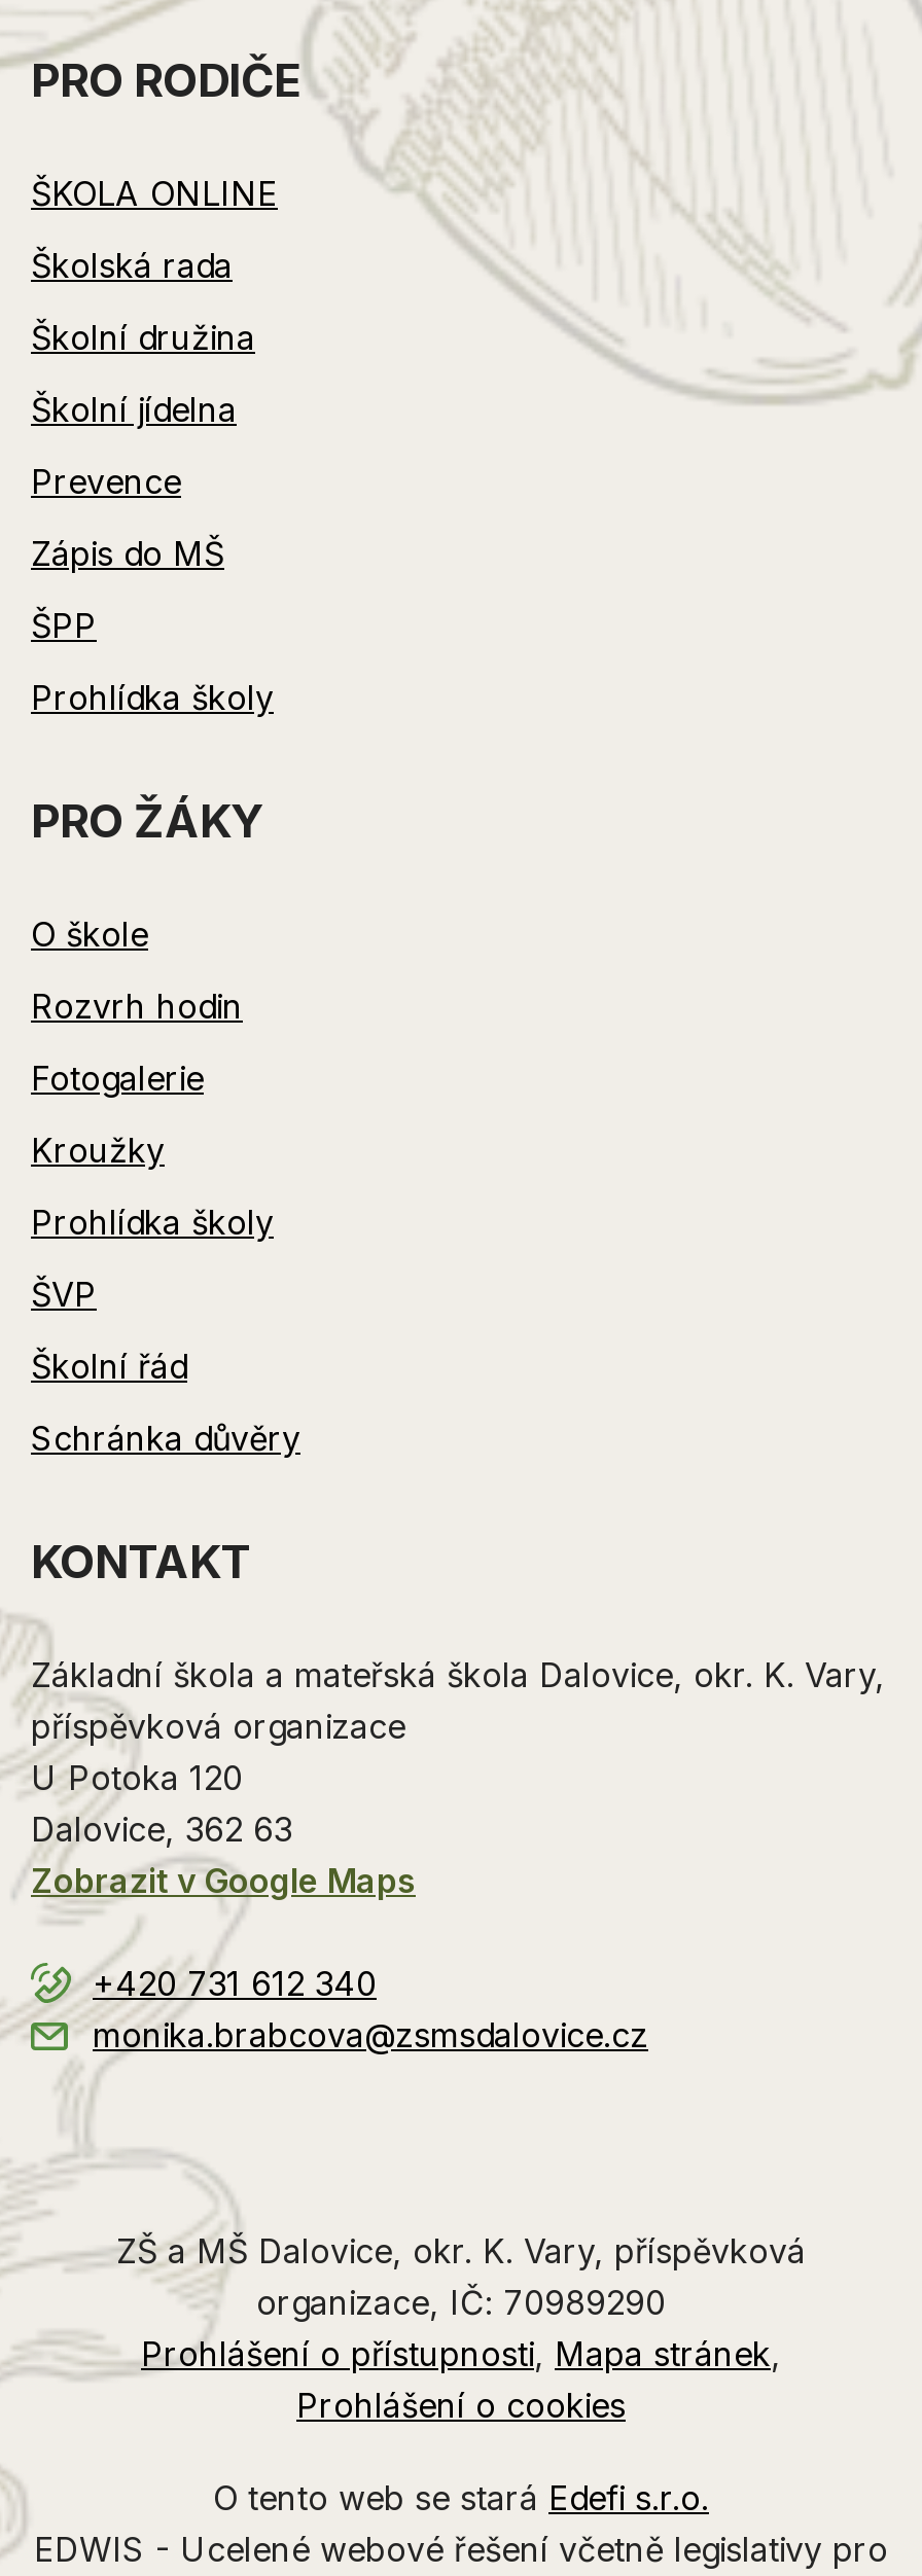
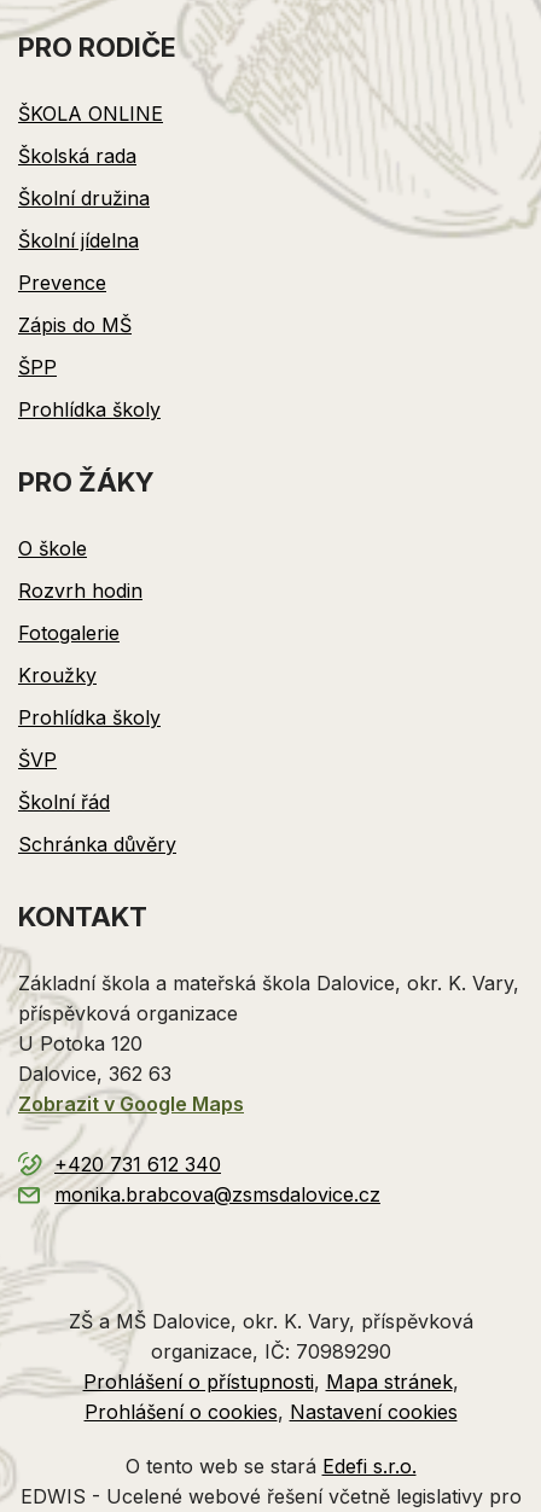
[296,2385,626,2426] Prohlášení o cookies -> [84,1400,457,1424] Prohlášení o cookies Nastavení cookies

